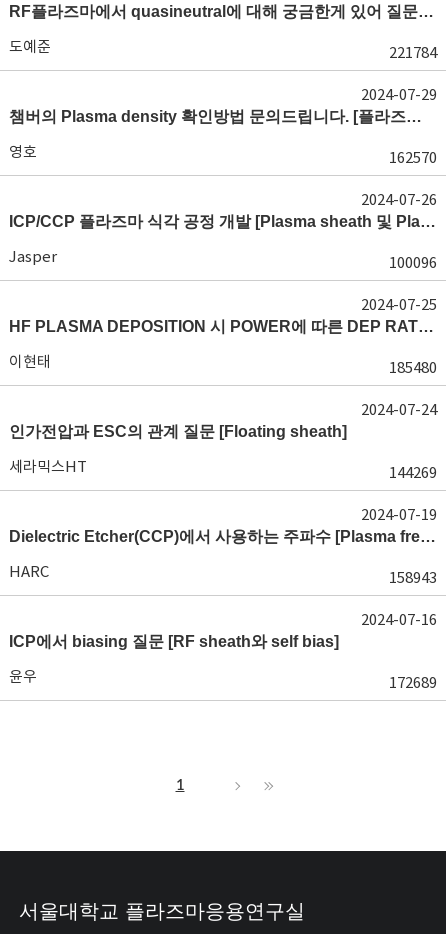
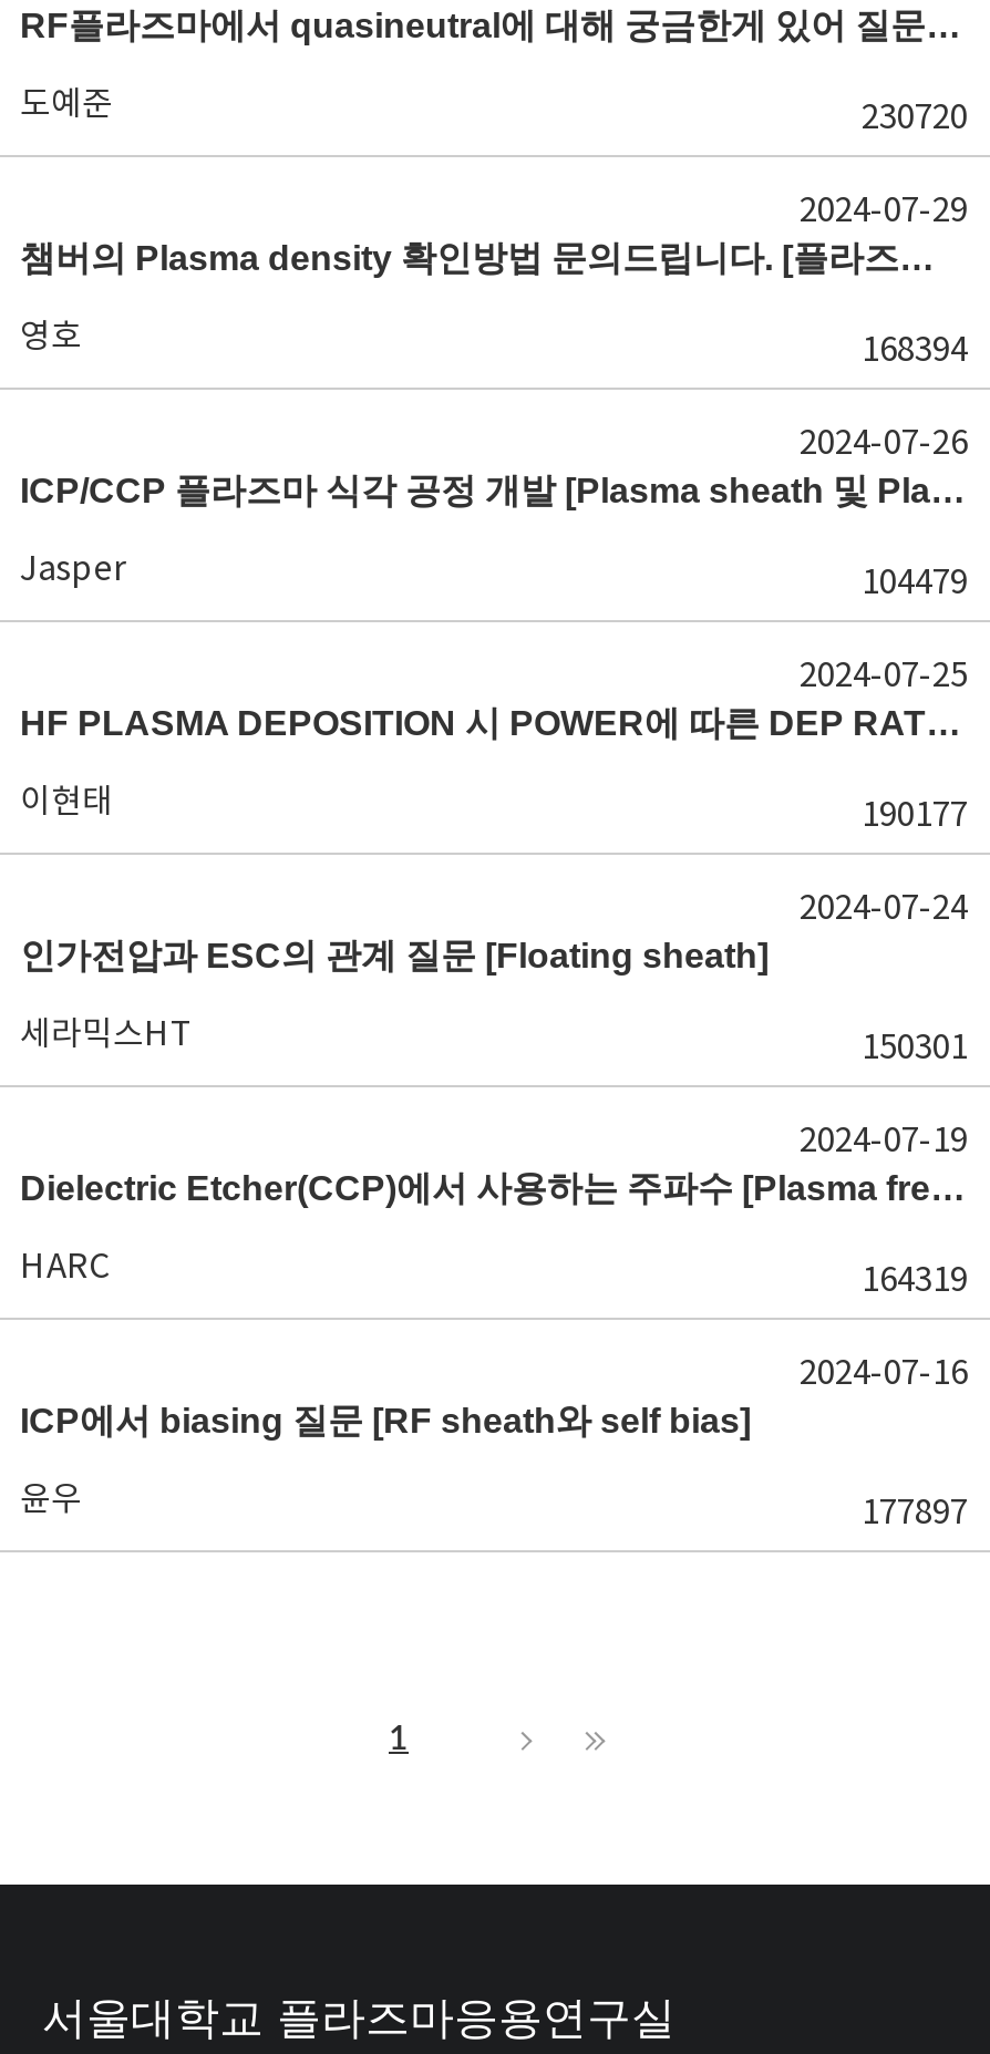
[389,43,437,62] 221784 -> [862,95,968,137] 230720
[389,148,437,167] 162570 -> [862,327,968,369] 168394
[389,253,437,272] 100096 -> [862,560,968,602] 104479
[389,358,437,377] 185480 -> [862,792,968,834] 190177
[389,463,437,482] 144269 -> [862,1025,968,1067] 150301
[389,568,437,587] 158943 -> [862,1257,968,1300] 164319
[389,673,437,692] 172689 -> [862,1490,968,1532] 177897

